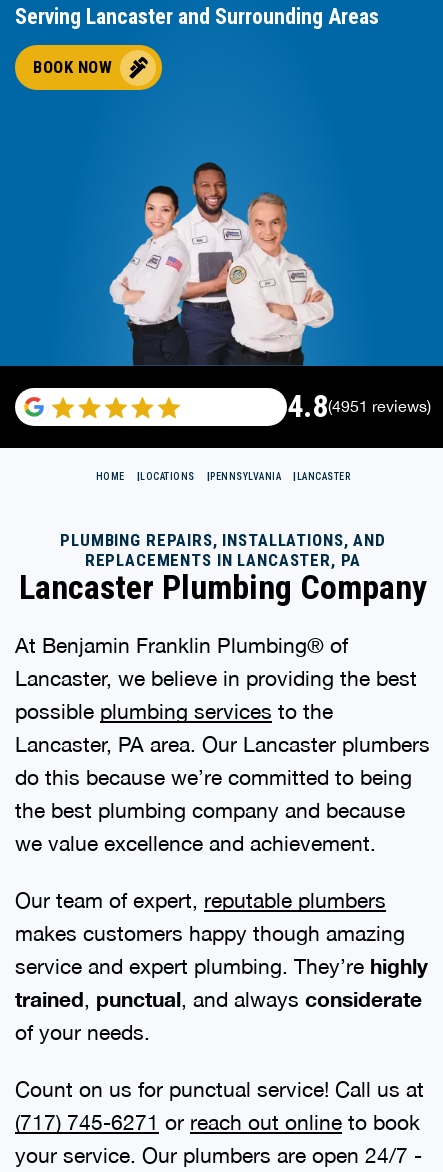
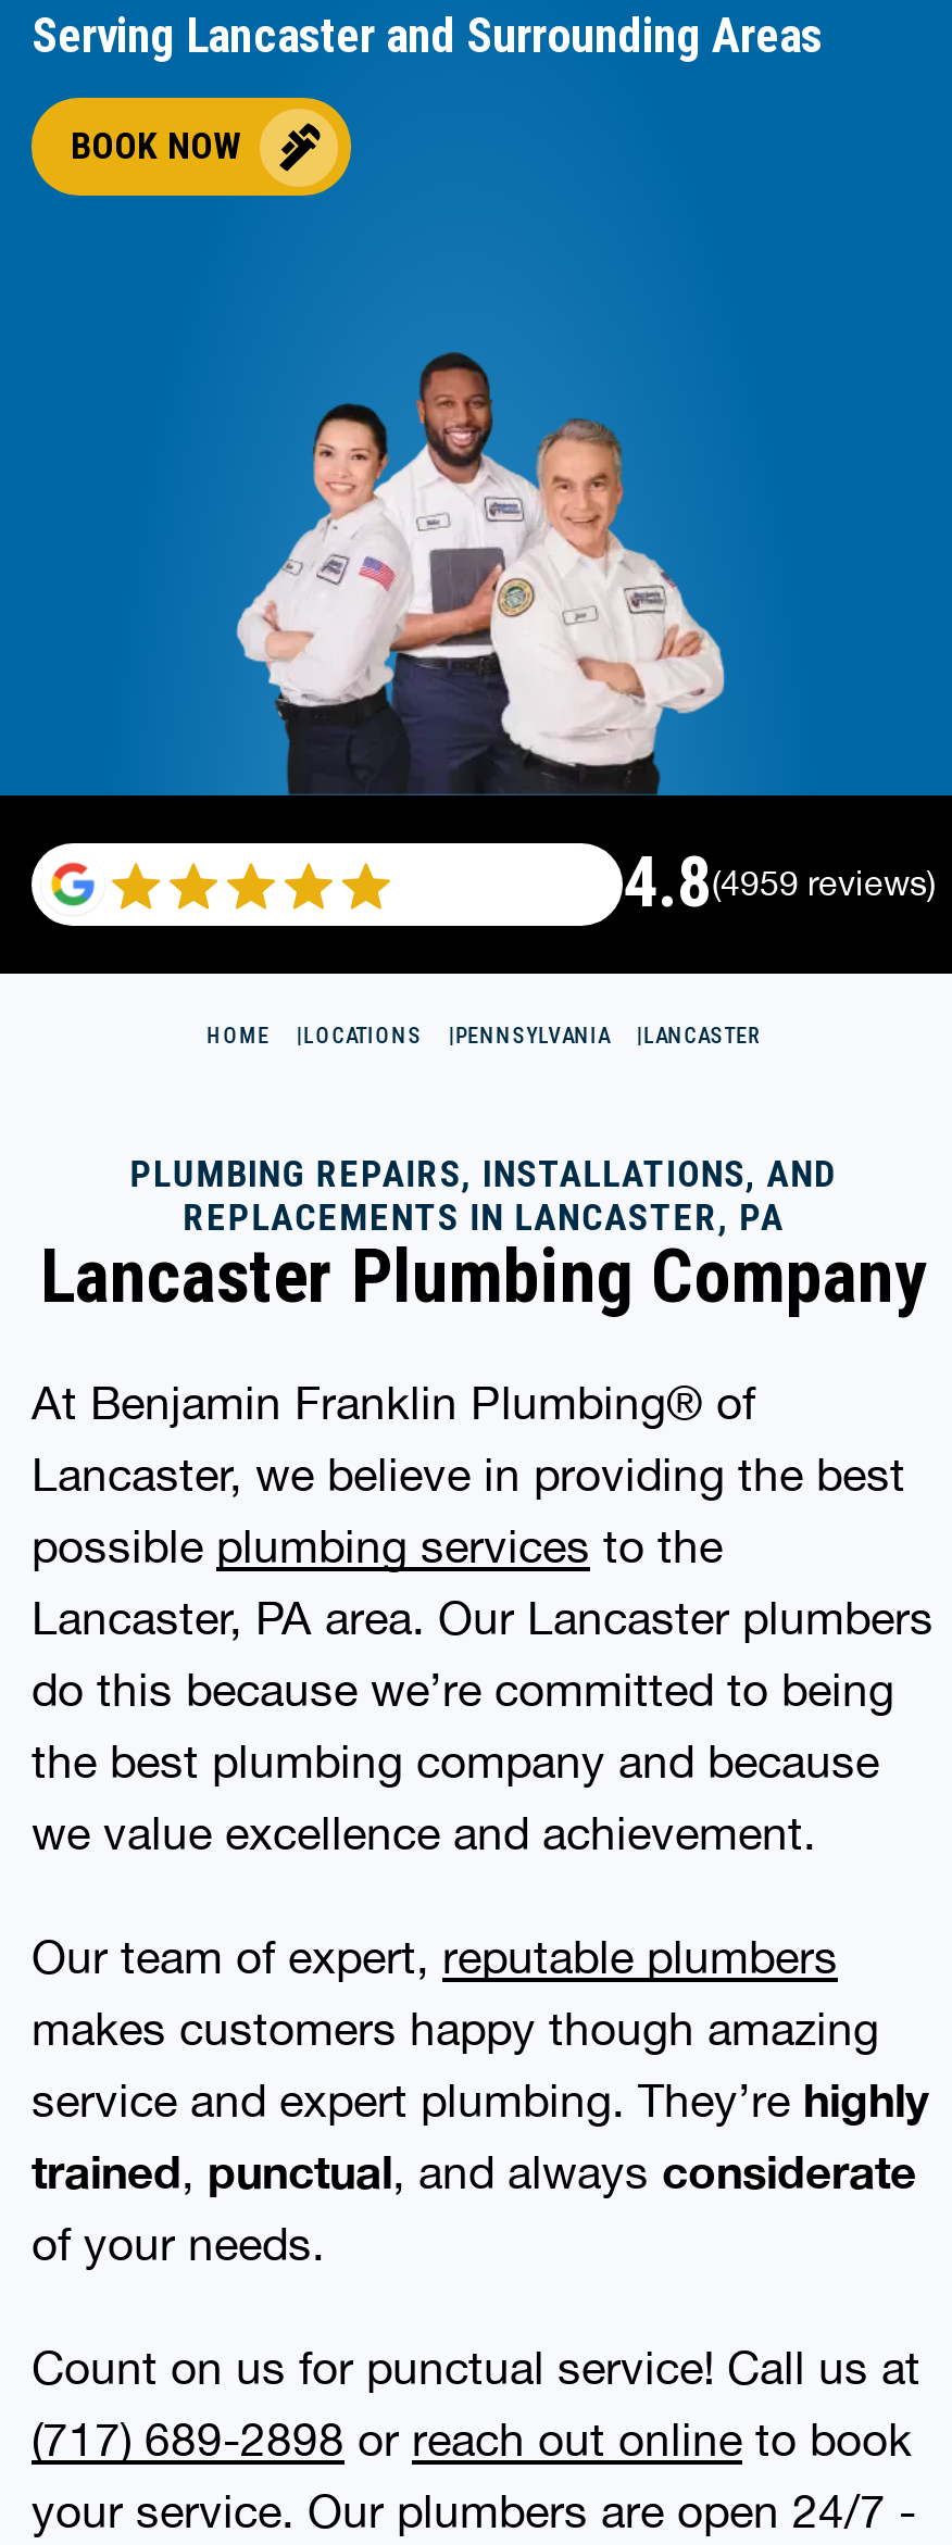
[287,387,431,425] 4.8(4951 reviews) -> [623,842,936,924] 4.8(4959 reviews)
[15,1110,420,1134] (717) 745-6271 or reach out online to book -> [32,2412,912,2464] (717) 689-2898 or reach out online to book

